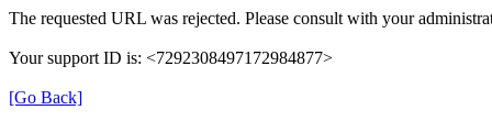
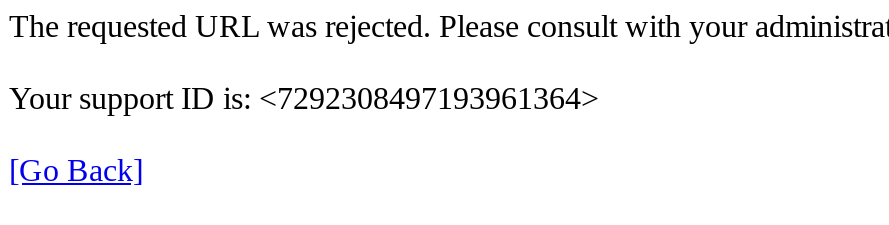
[9,48,333,67] Your support ID is: <7292308497172984877> -> [9,81,599,115] Your support ID is: <7292308497193961364>

